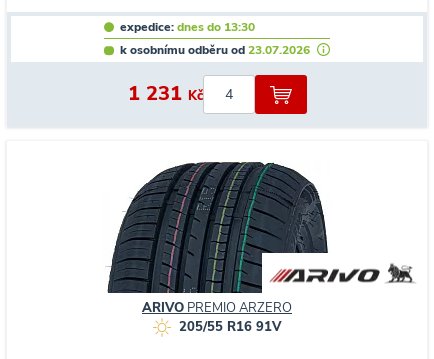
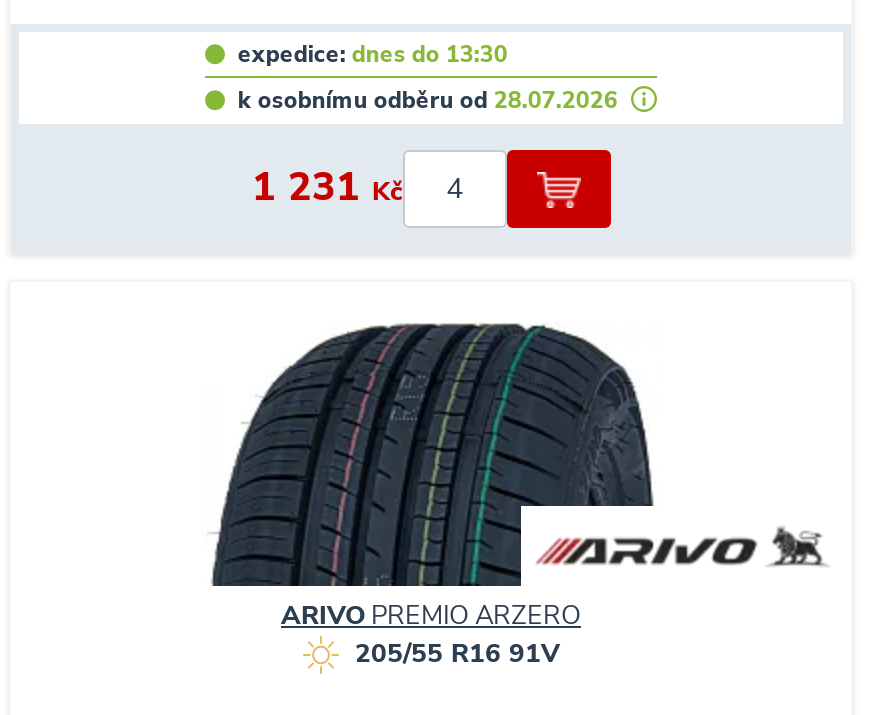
[120,42,310,58] k osobnímu odběru od 23.07.2026 -> [238,84,618,116] k osobnímu odběru od 28.07.2026

